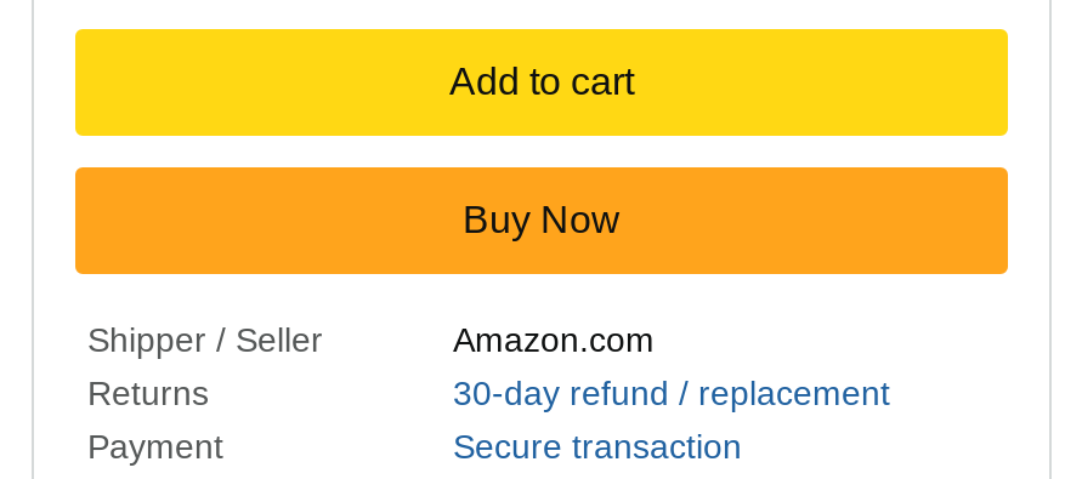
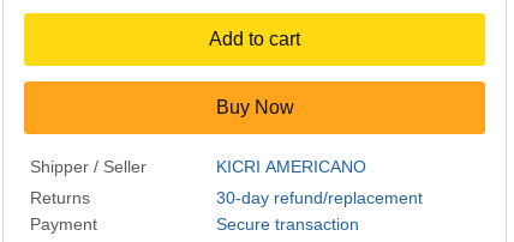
[453,320,655,359] Amazon.com -> [216,157,366,176] KICRI AMERICANO
[453,374,890,413] 30-day refund / replacement -> [216,188,422,207] 30-day refund/replacement

